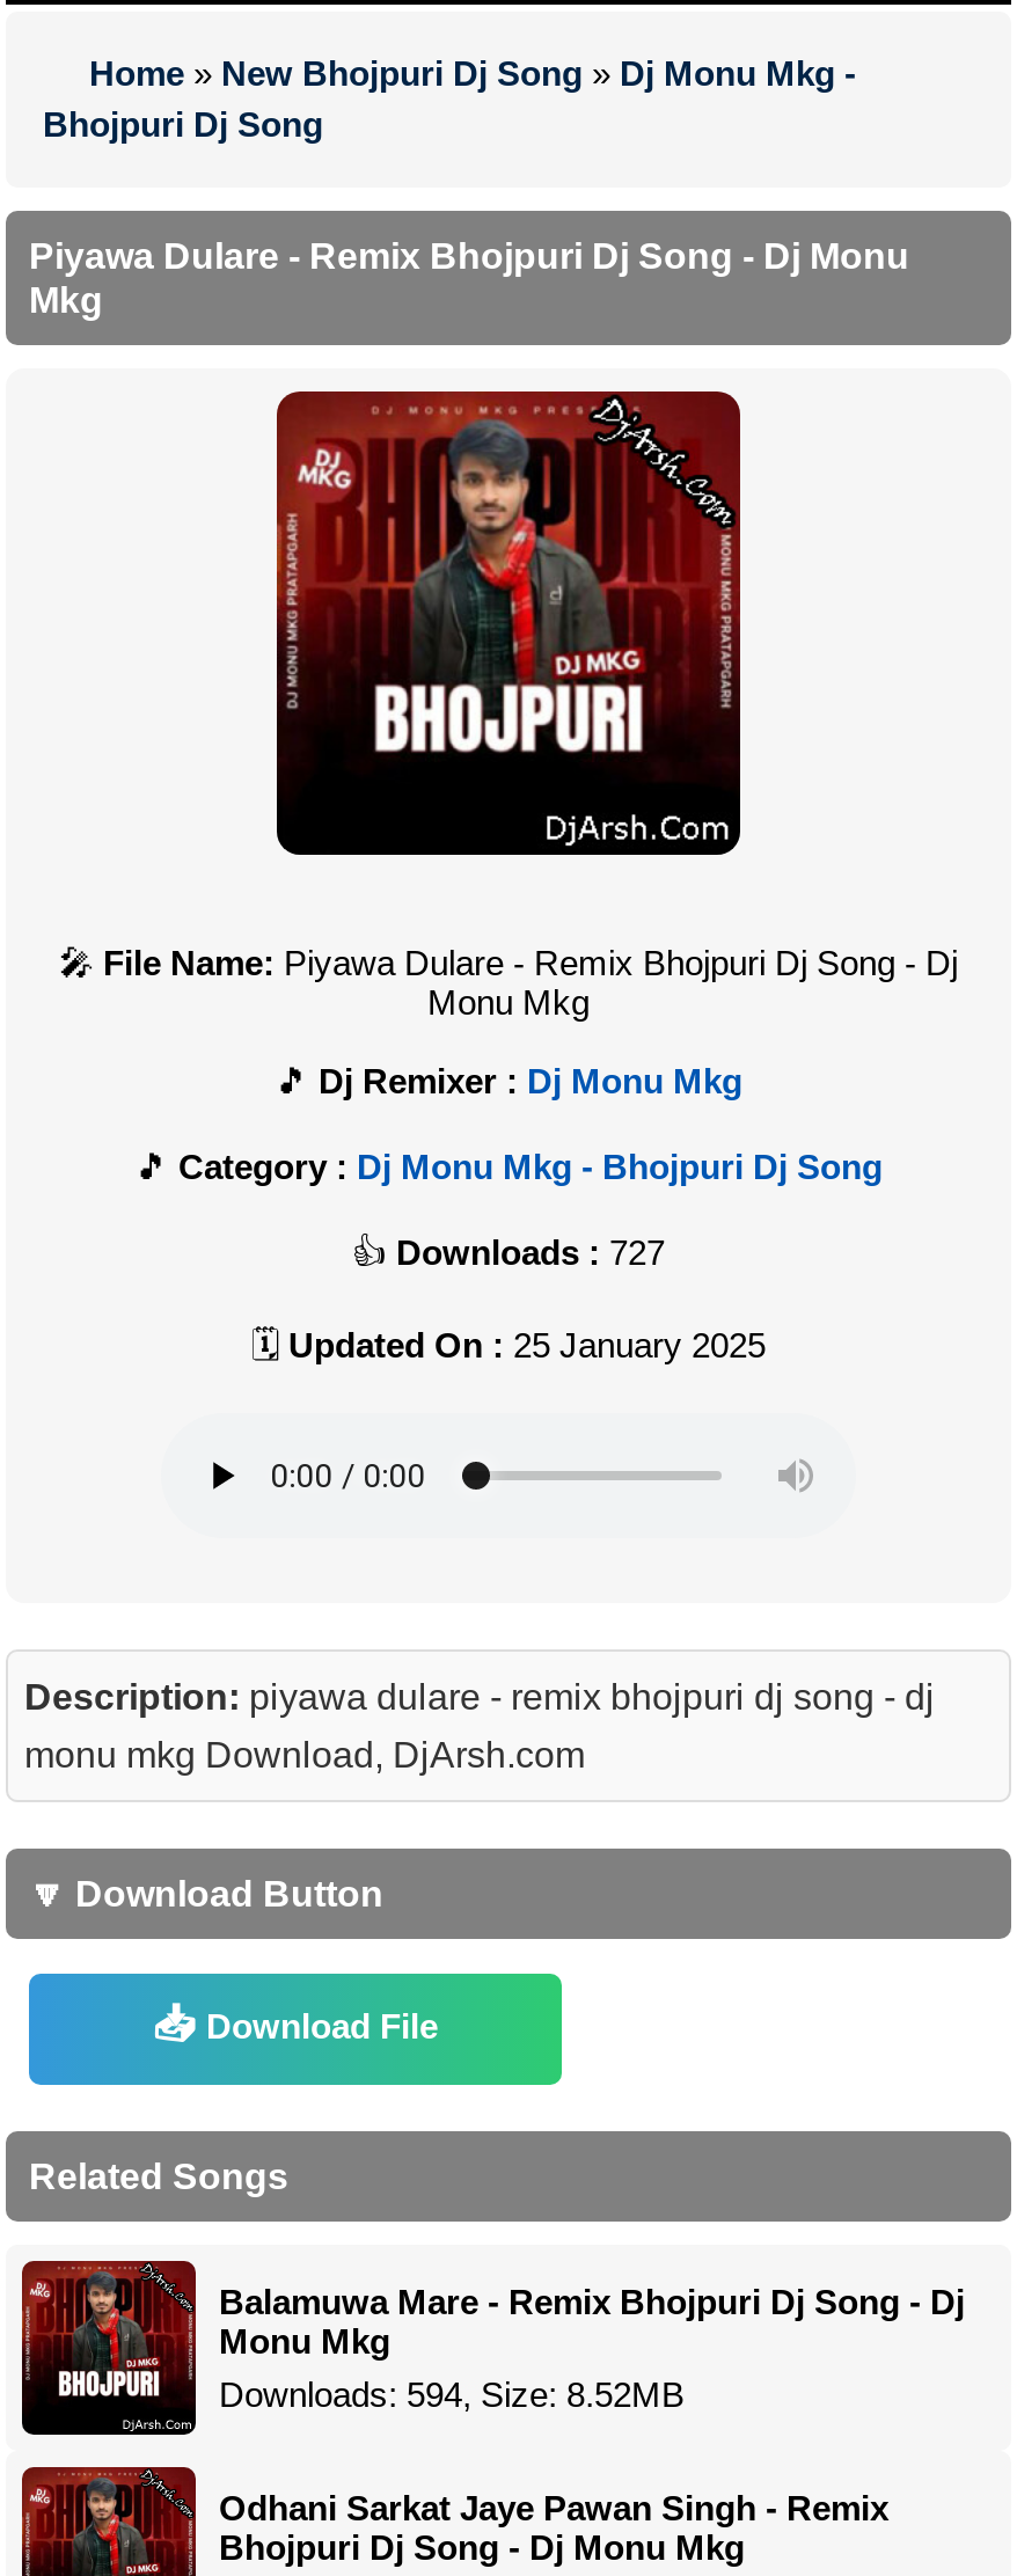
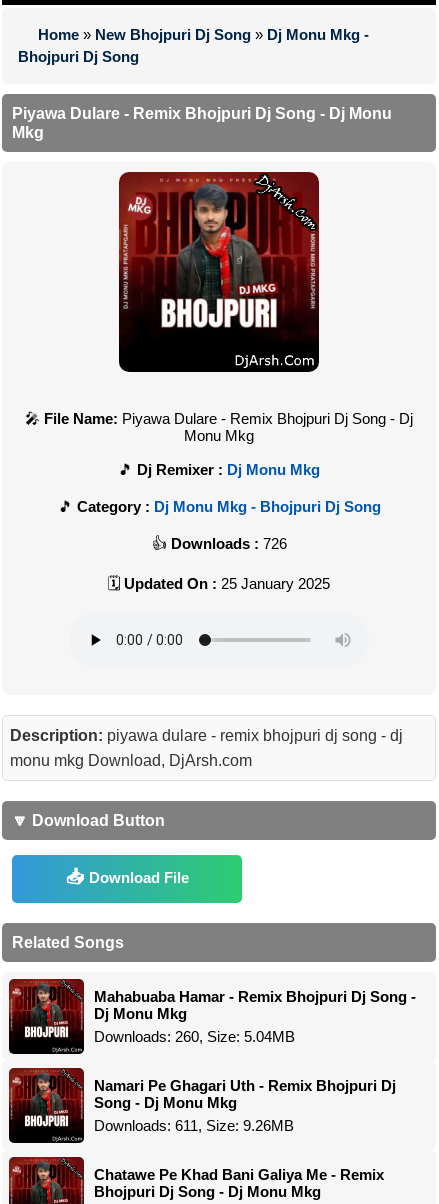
[396,1232,665,1272] Downloads : 727 -> [170,535,286,552] Downloads : 726
[219,2282,965,2527] Balamuwa Mare - Remix Bhojpuri Dj Song - Dj | Monu Mkg | Downloads: 594, Size: 8.52MB | Odhani Sarkat Jaye Pawan Singh - Remix -> [94,988,416,1183] Mahabuaba Hamar - Remix Bhojpuri Dj Song - | Dj Monu Mkg | Downloads: 260, Size: 5.04MB | Namari Pe Ghagari Uth - Remix Bhojpuri Dj | Song - Dj Monu Mkg | Downloads: 611, Size: 9.26MB | Chatawe Pe Khad Bani Galiya Me - Remix

